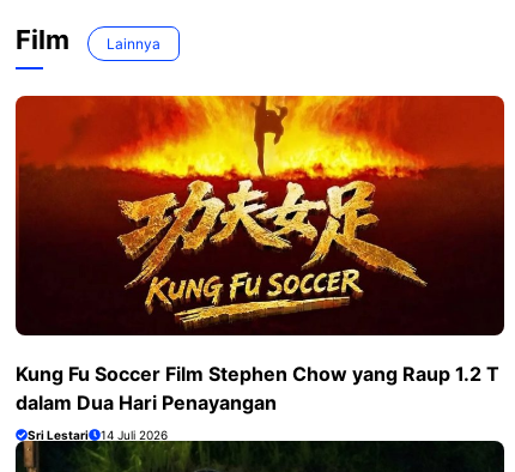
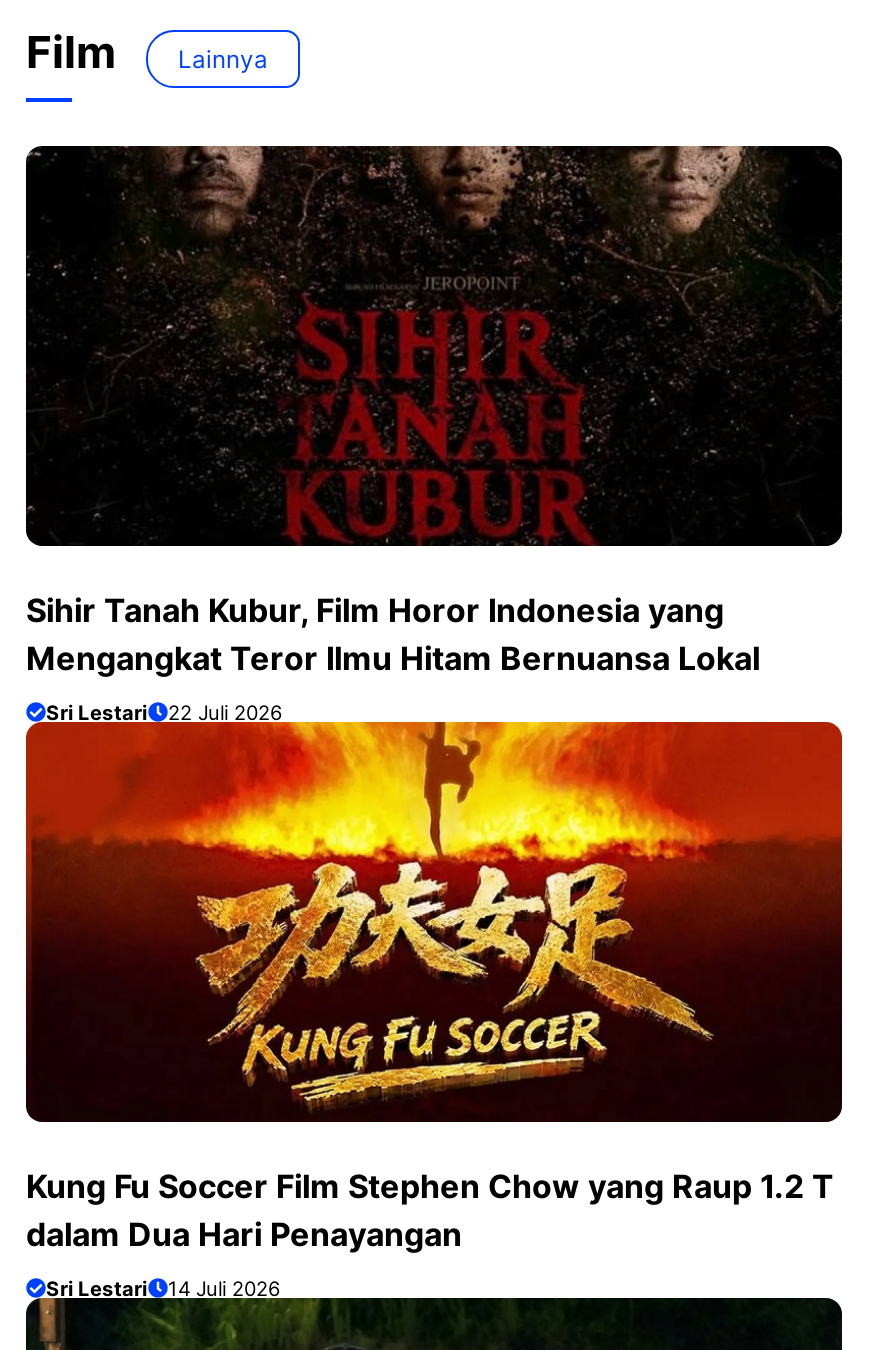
none -> [24,144,844,724] [image] | Sihir Tanah Kubur, Film Horor Indonesia yang | Mengangkat Teror Ilmu Hitam Bernuansa Lokal | Sri Lestari | 22 Juli 2026

